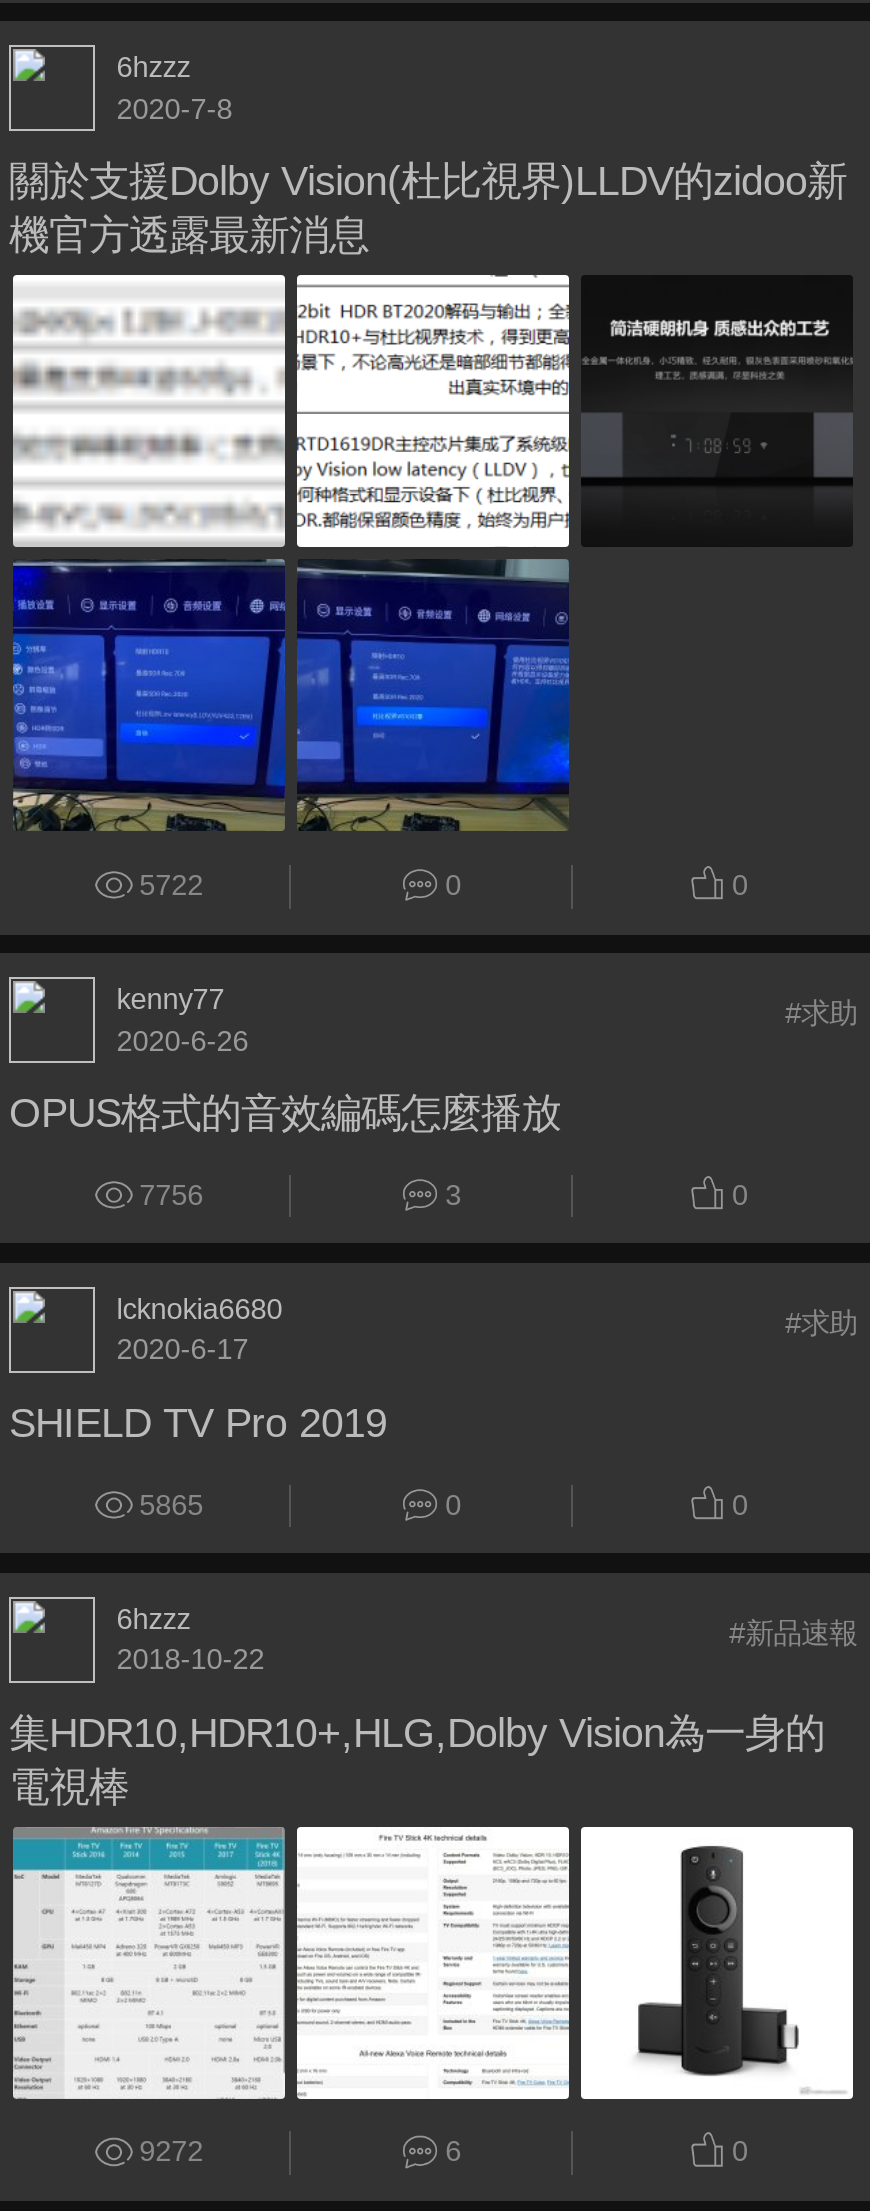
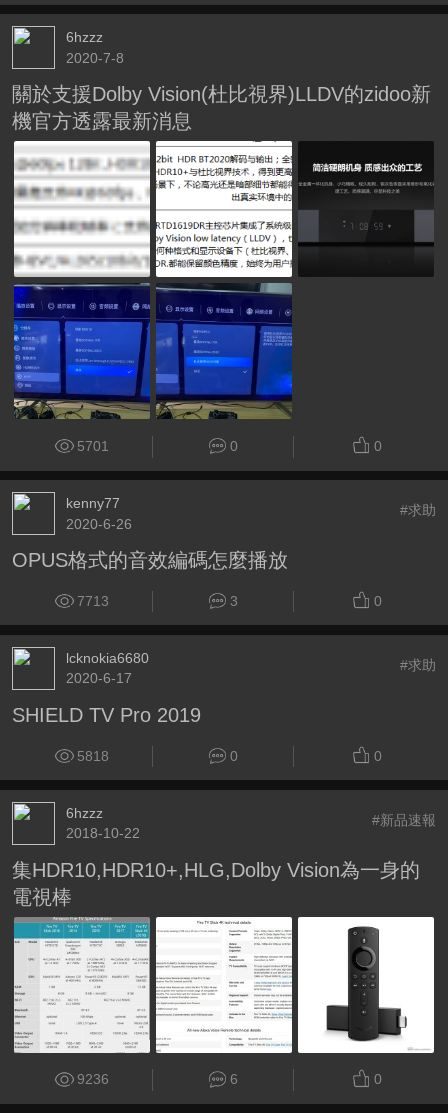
[139,869,203,901] 5722 -> [77,438,109,454] 5701
[139,1179,203,1211] 7756 -> [77,593,109,609] 7713
[139,1488,203,1520] 5865 -> [77,747,109,763] 5818
[139,2136,203,2168] 9272 -> [77,1071,109,1087] 9236

